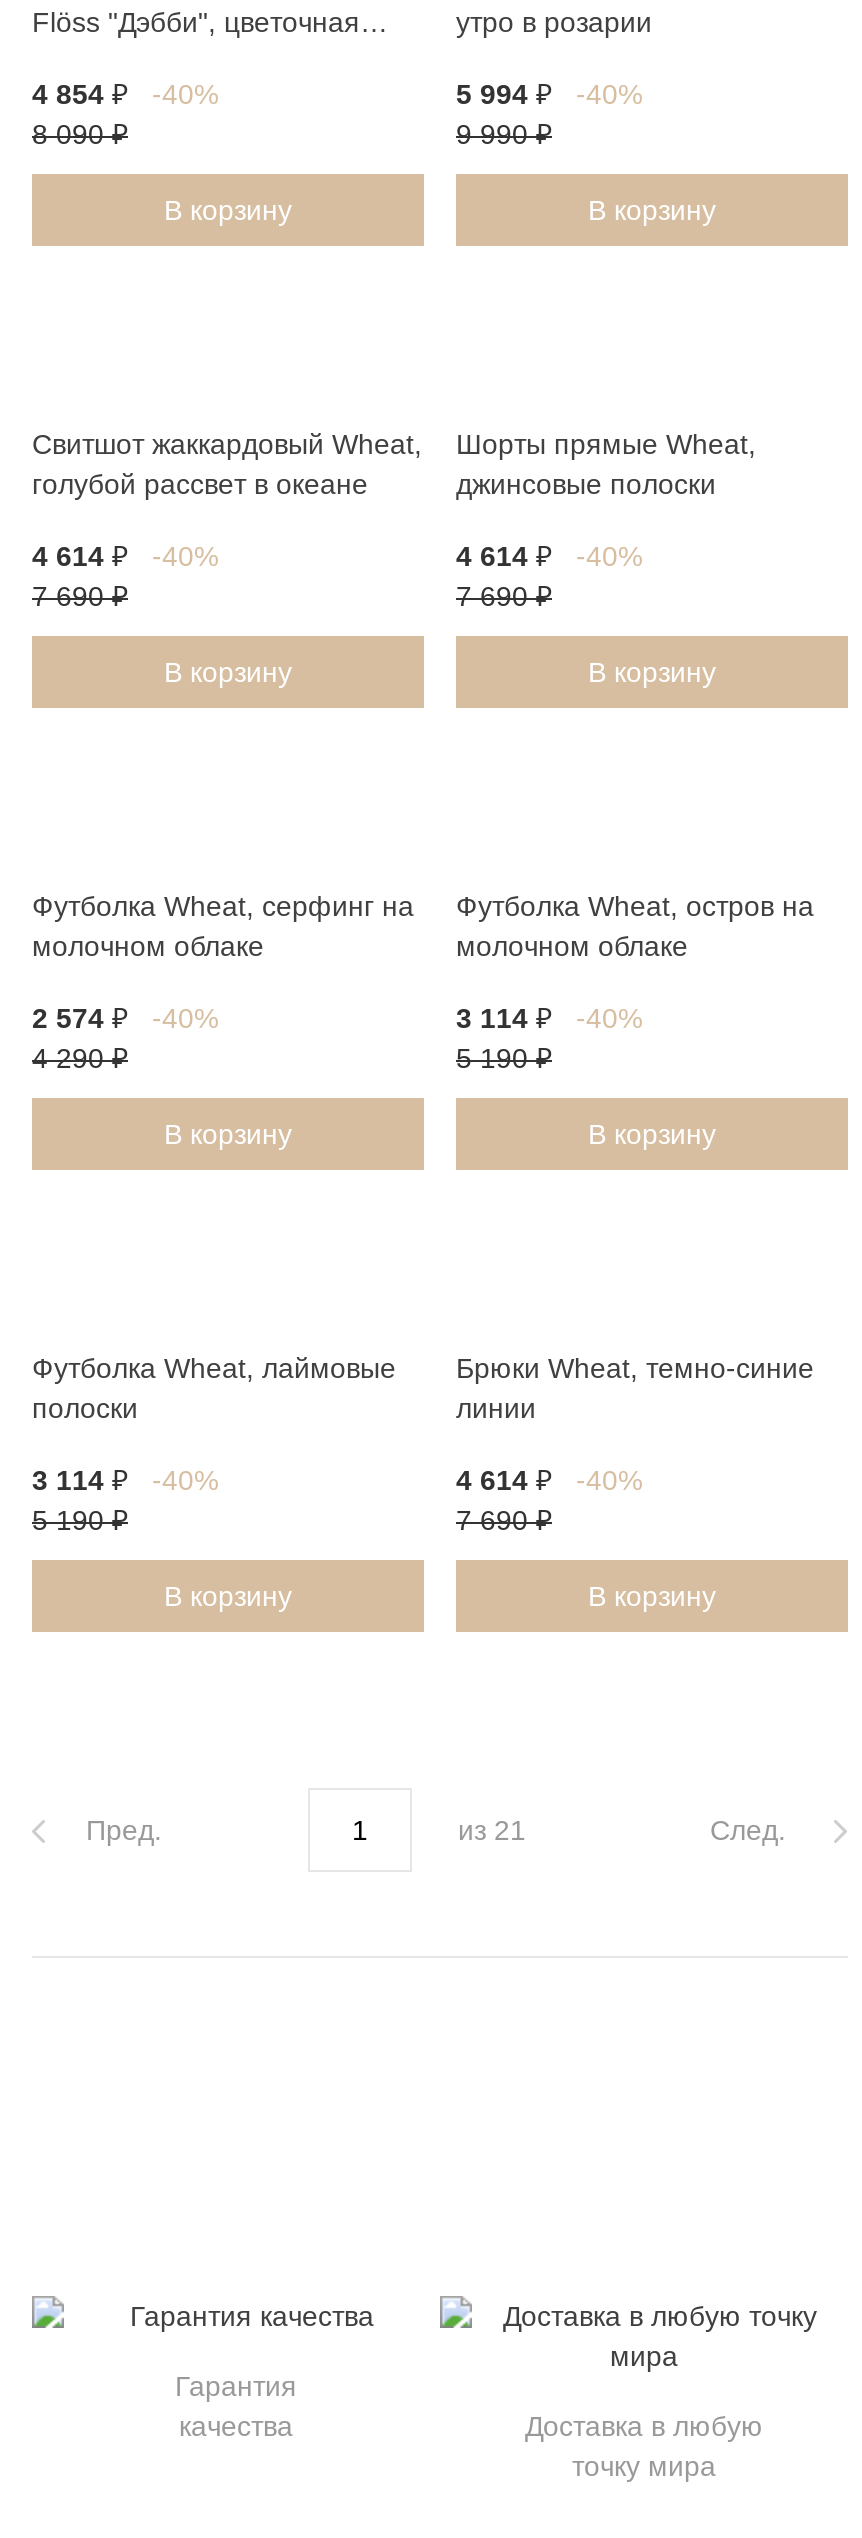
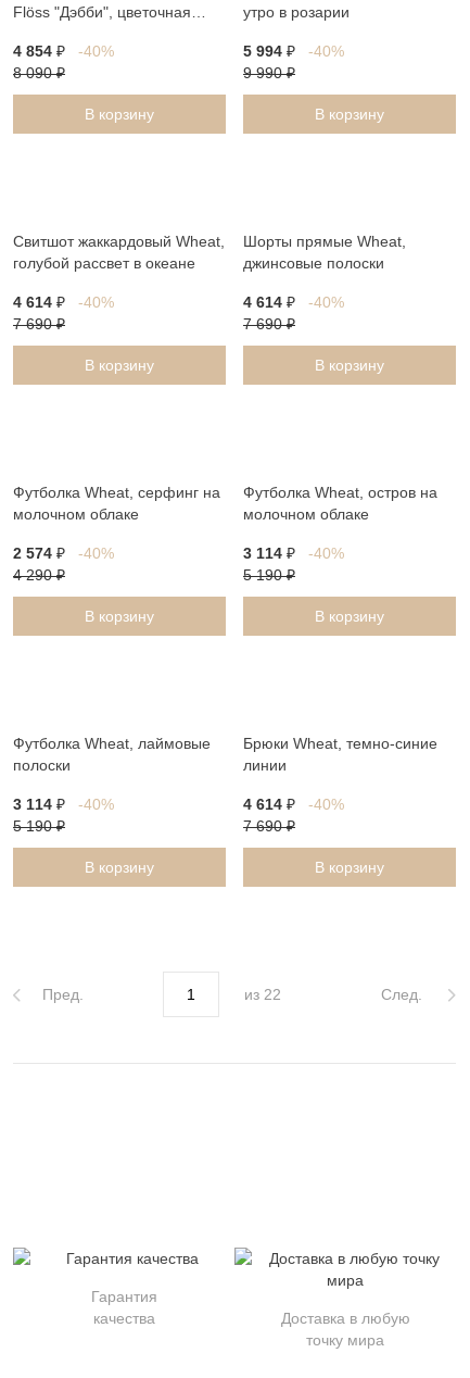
[458,1814,526,1846] из 21 -> [244,986,281,1003] из 22

